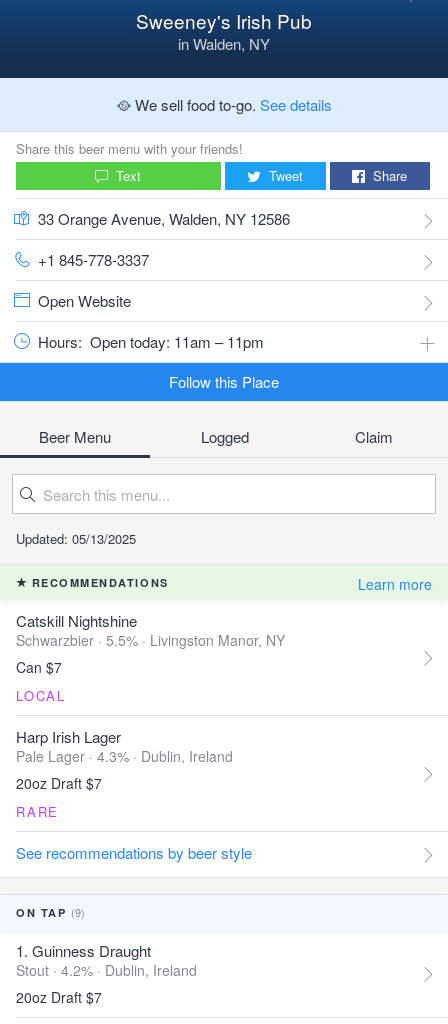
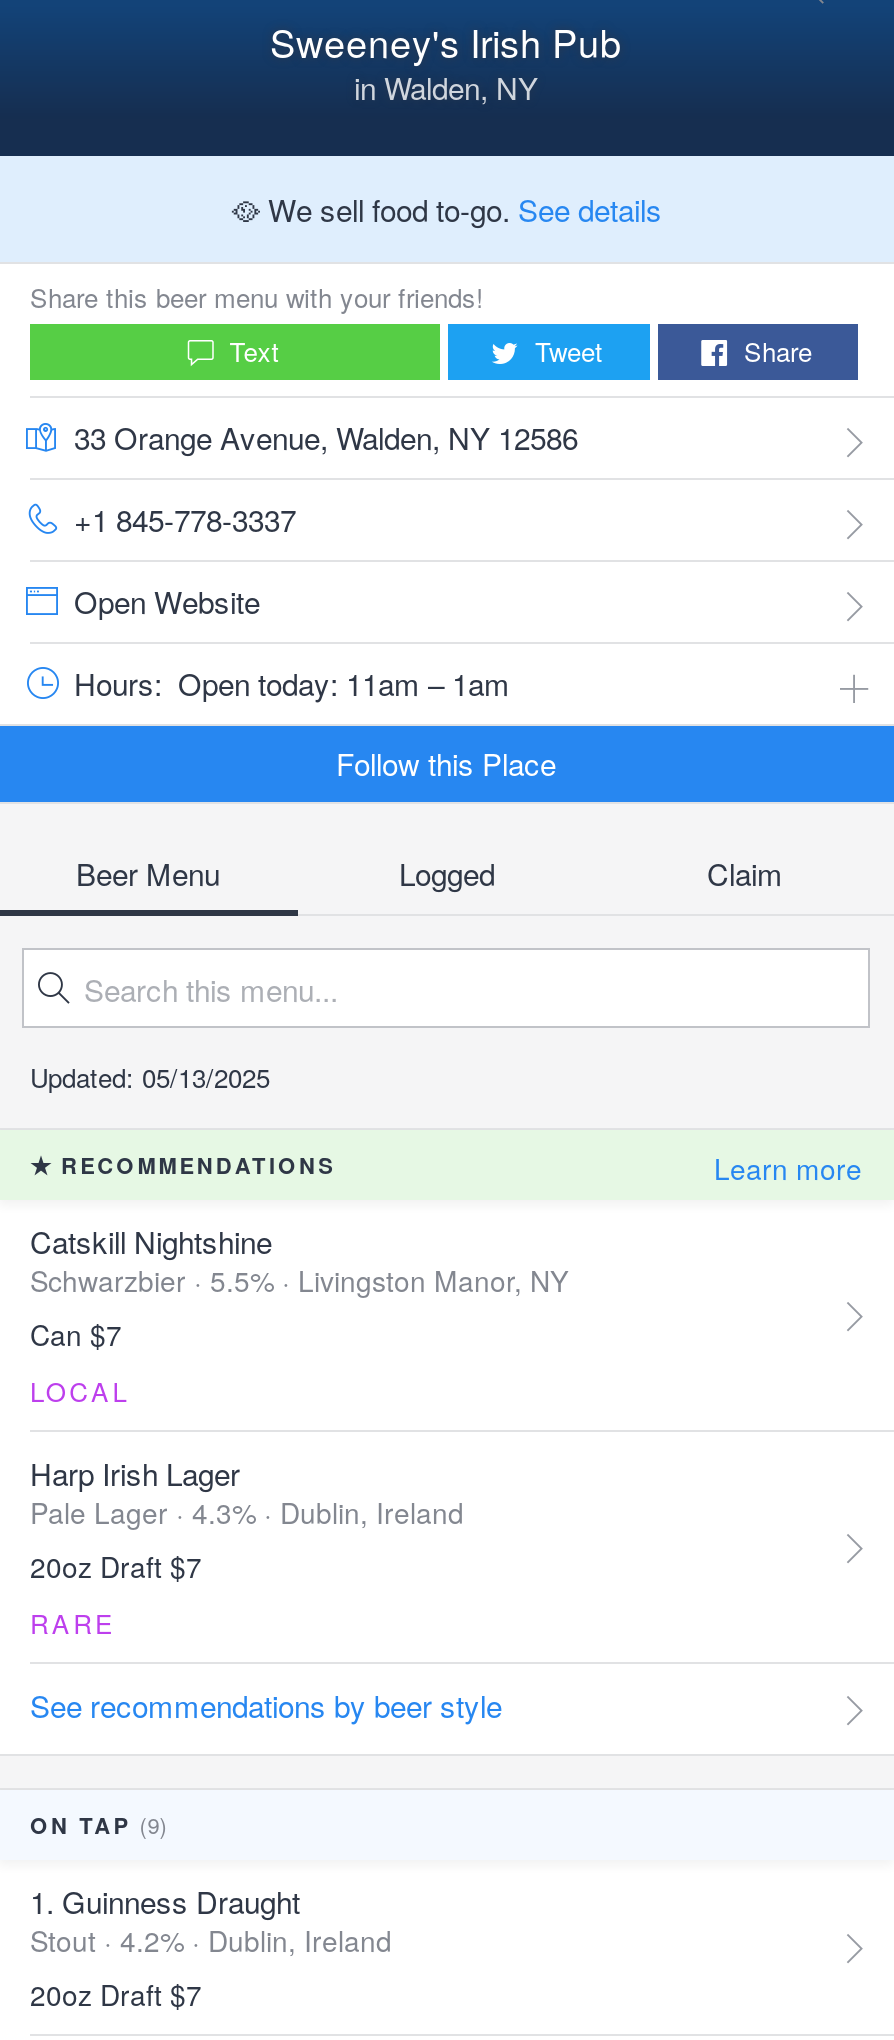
[38,331,264,352] Hours: Open today: 11am – 11pm -> [74,662,510,704] Hours: Open today: 11am – 1am

